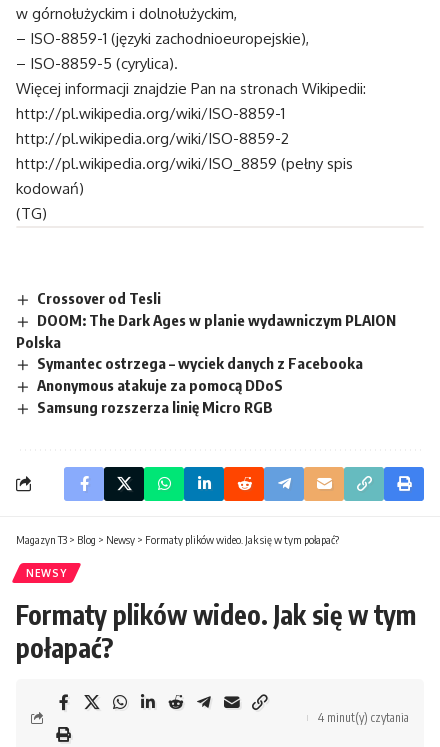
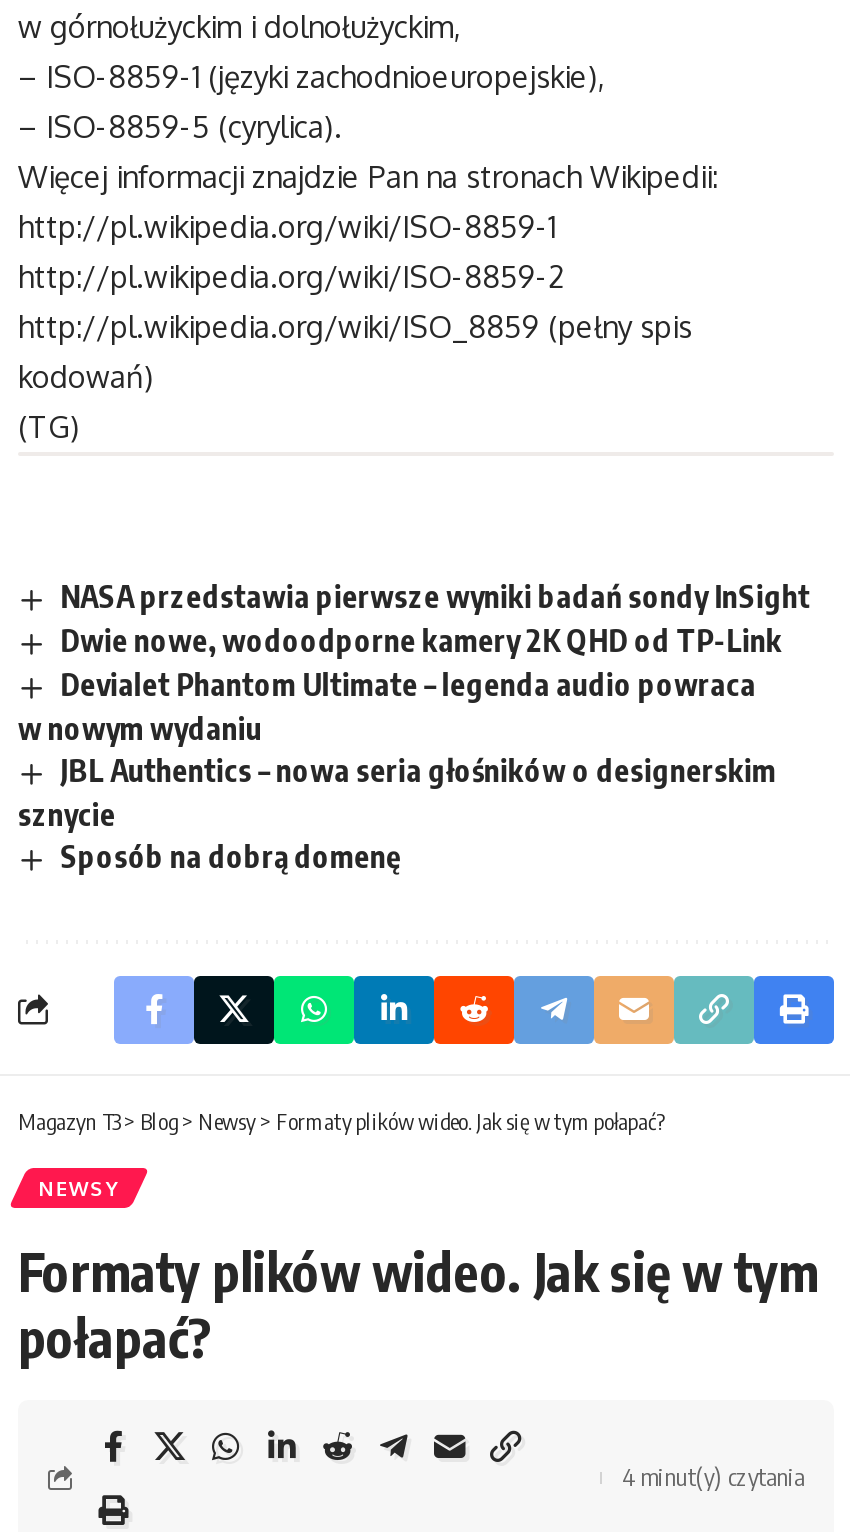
[16,289,396,416] Crossover od Tesli | DOOM: The Dark Ages w planie wydawniczym PLAION | Polska | Symantec ostrzega – wyciek danych z Facebooka | Anonymous atakuje za pomocą DDoS | Samsung rozszerza linię Micro RGB -> [18,578,810,873] NASA przedstawia pierwsze wyniki badań sondy InSight | Dwie nowe, wodoodporne kamery 2K QHD od TP-Link | Devialet Phantom Ultimate – legenda audio powraca | w nowym wydaniu | JBL Authentics – nowa seria głośników o designerskim | sznycie | Sposób na dobrą domenę

